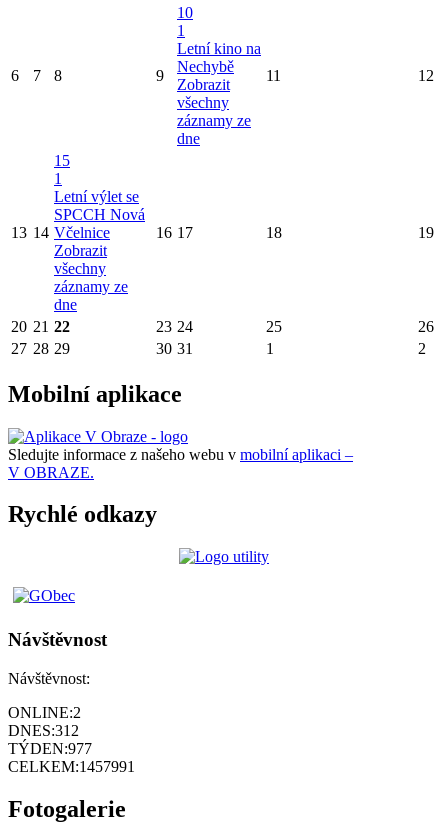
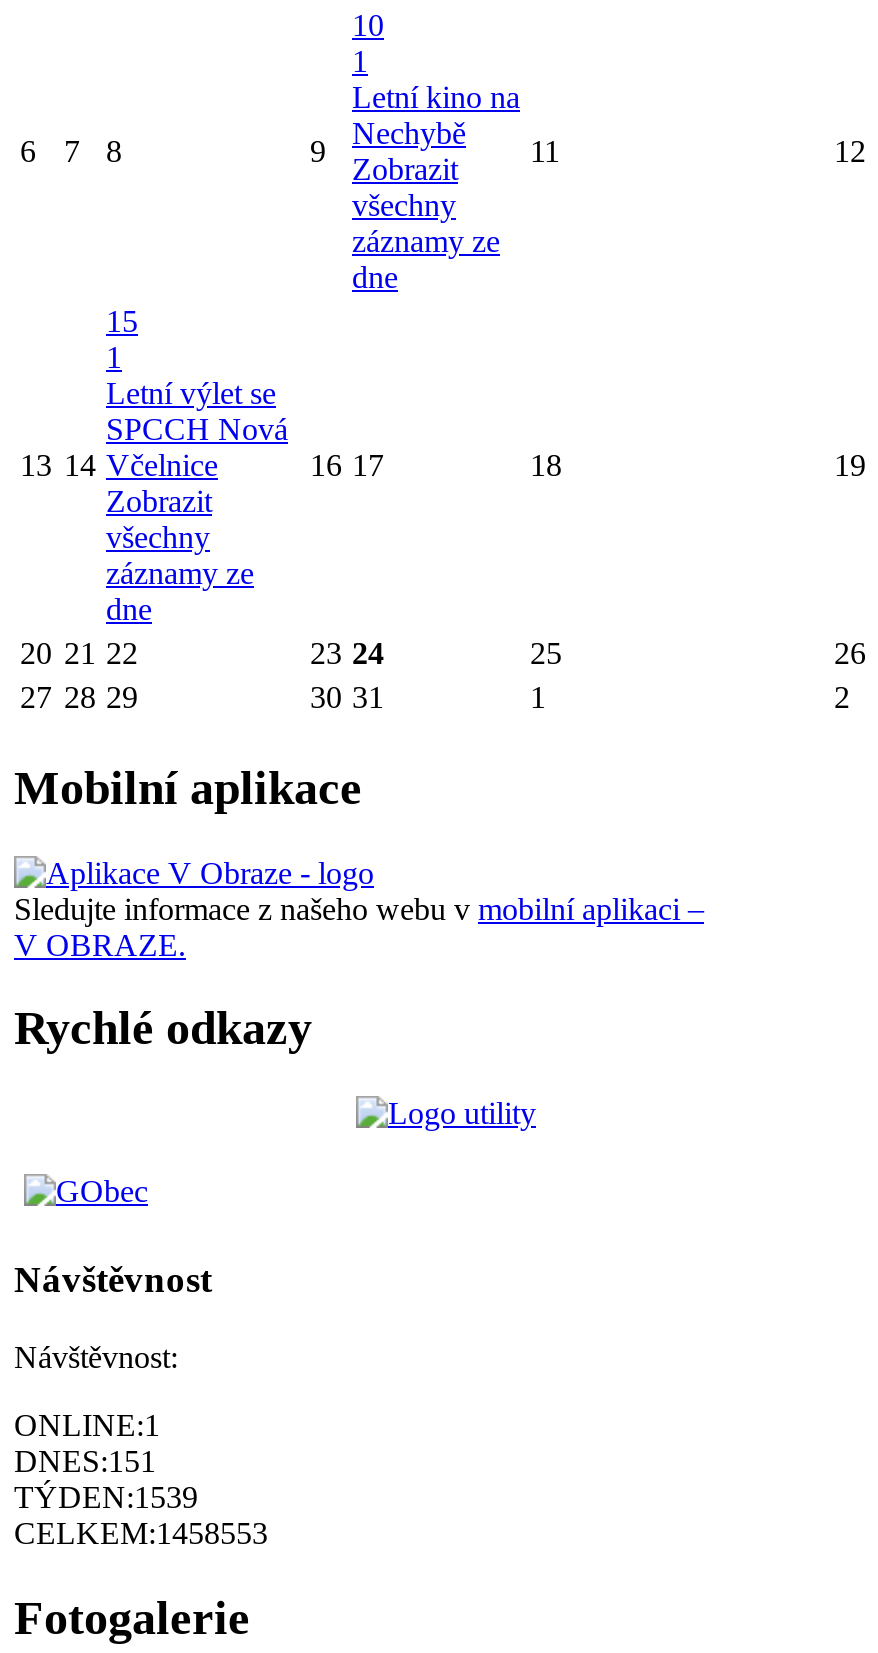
[8,704,81,721] ONLINE:2 -> [14,1408,160,1442] ONLINE:1
[8,722,79,739] DNES:312 -> [14,1444,156,1478] DNES:151
[8,740,92,757] TÝDEN:977 -> [14,1480,198,1514] TÝDEN:1539
[8,758,135,775] CELKEM:1457991 -> [14,1516,268,1550] CELKEM:1458553

